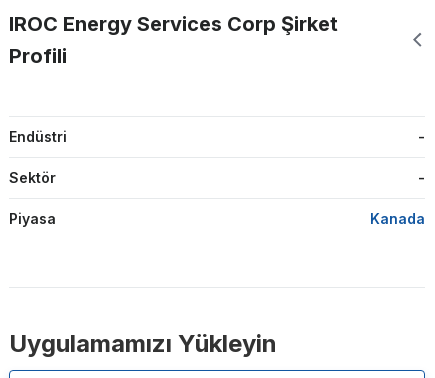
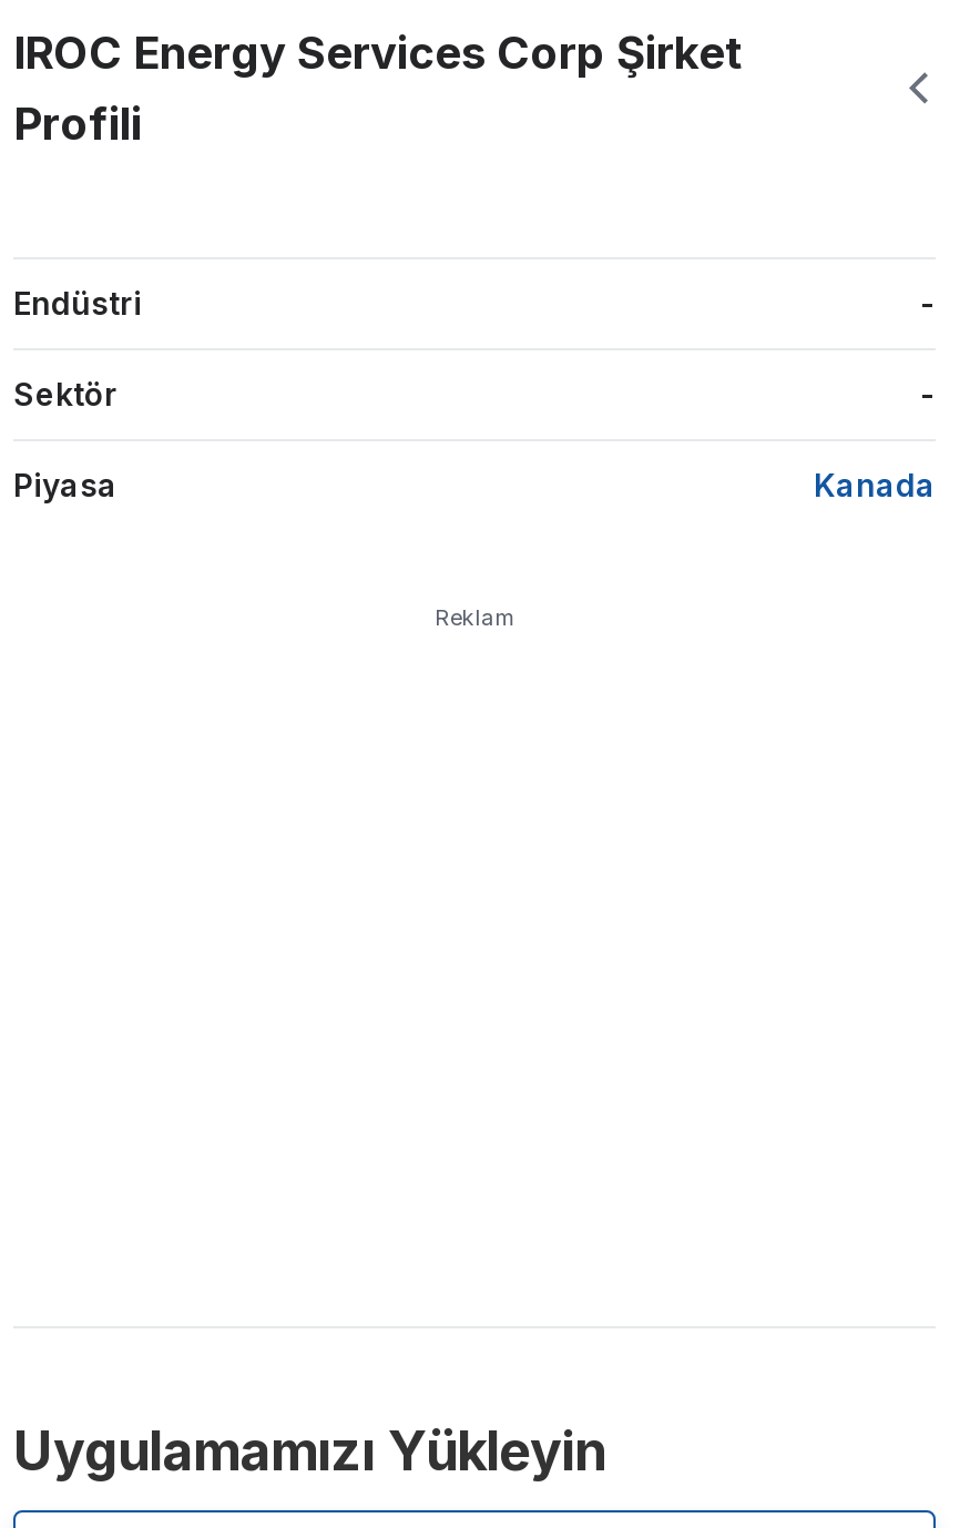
none -> [435,603,514,629] Reklam

